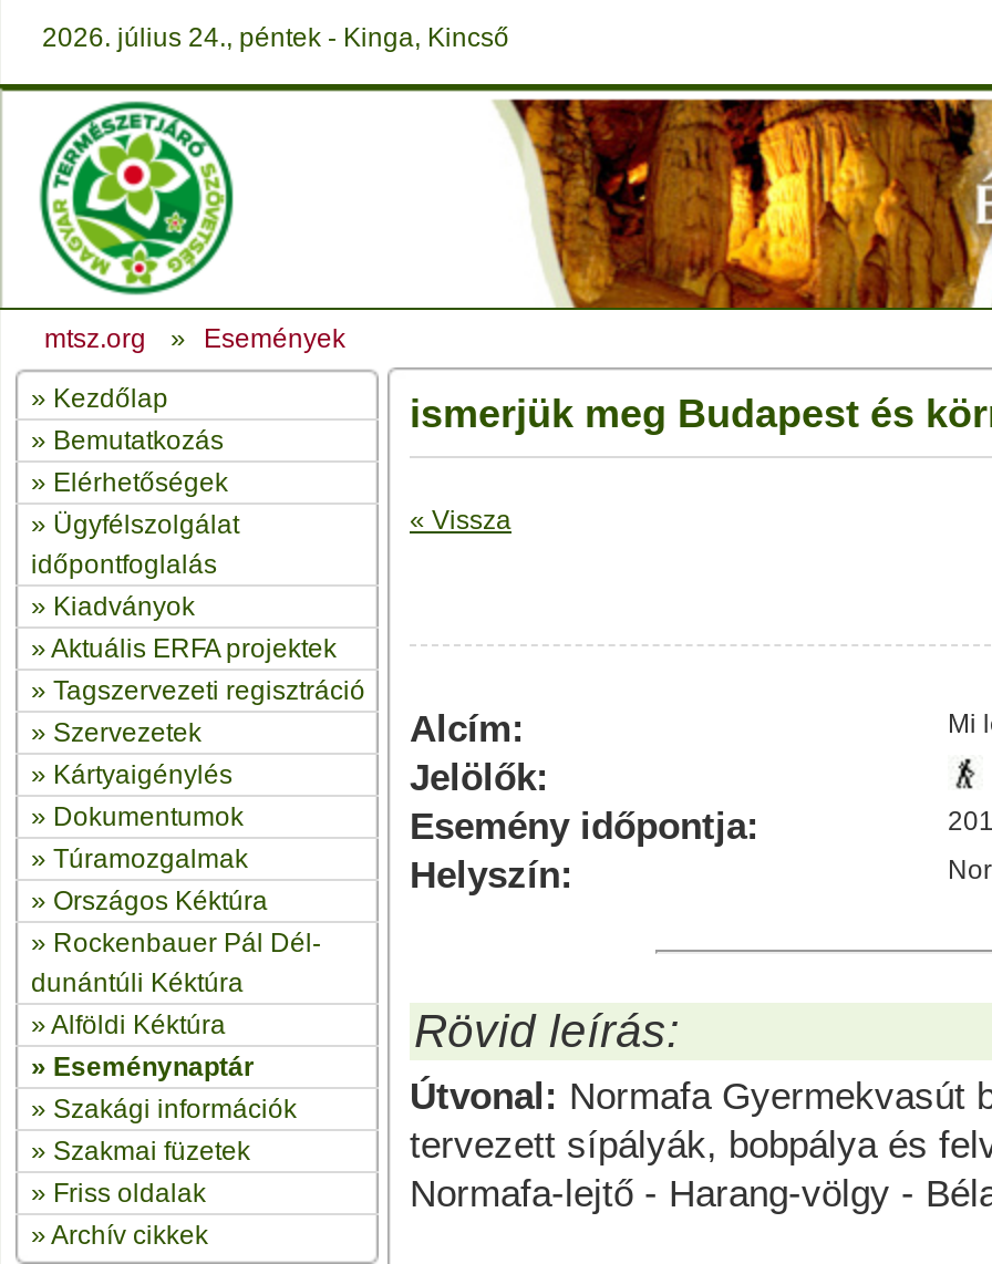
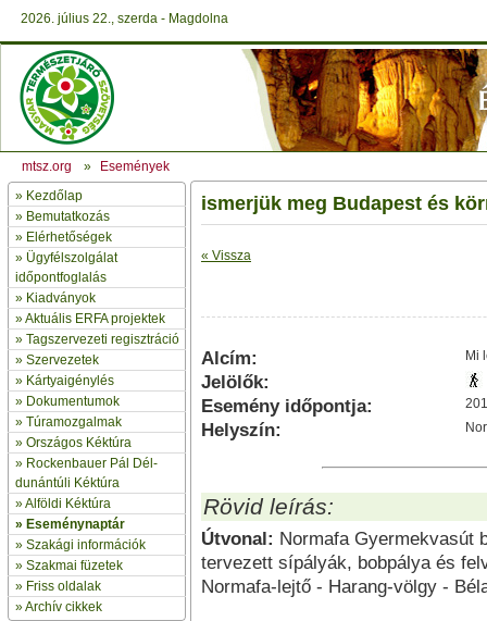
[42,22,509,53] 2026. július 24., péntek - Kinga, Kincső -> [21,11,228,26] 2026. július 22., szerda - Magdolna

